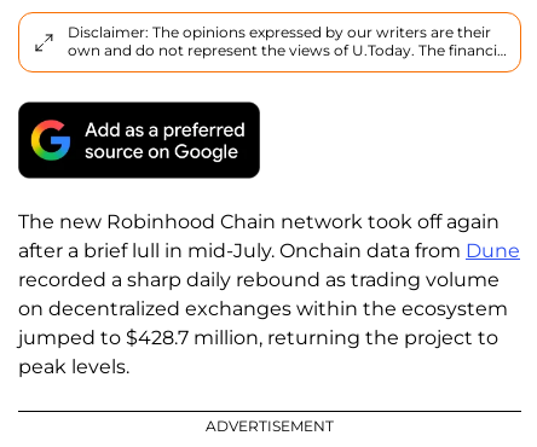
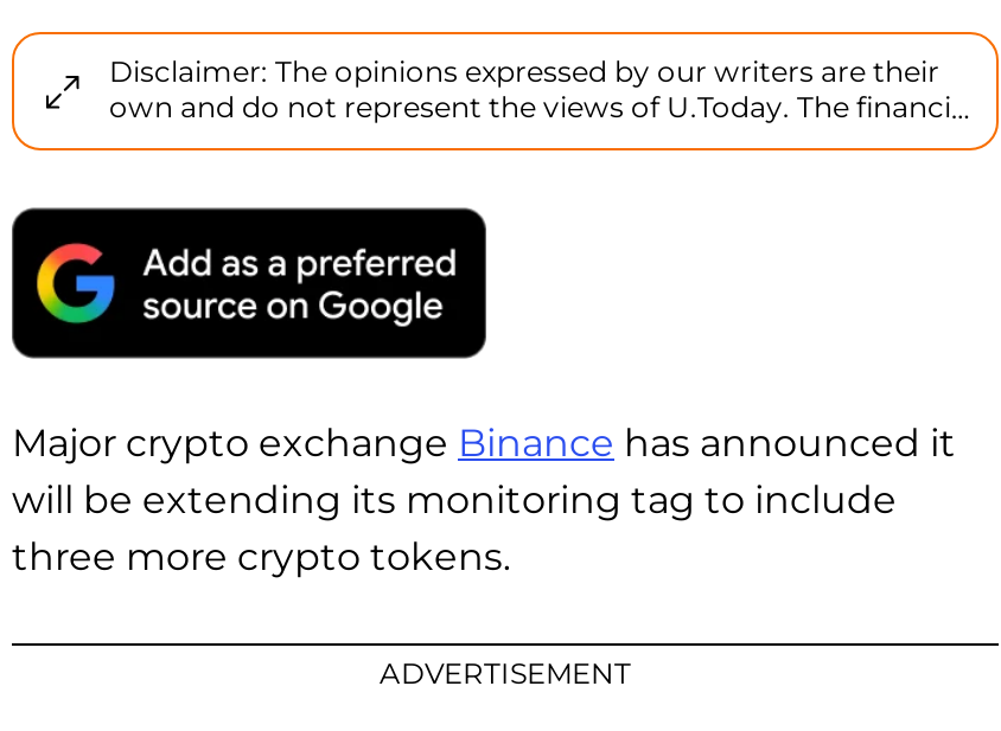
[18,210,520,378] The new Robinhood Chain network took off again | after a brief lull in mid-July. Onchain data from Dune | recorded a sharp daily rebound as trading volume | on decentralized exchanges within the ecosystem | jumped to $428.7 million, returning the project to | peak levels. -> [12,420,956,578] Major crypto exchange Binance has announced it | will be extending its monitoring tag to include | three more crypto tokens.

